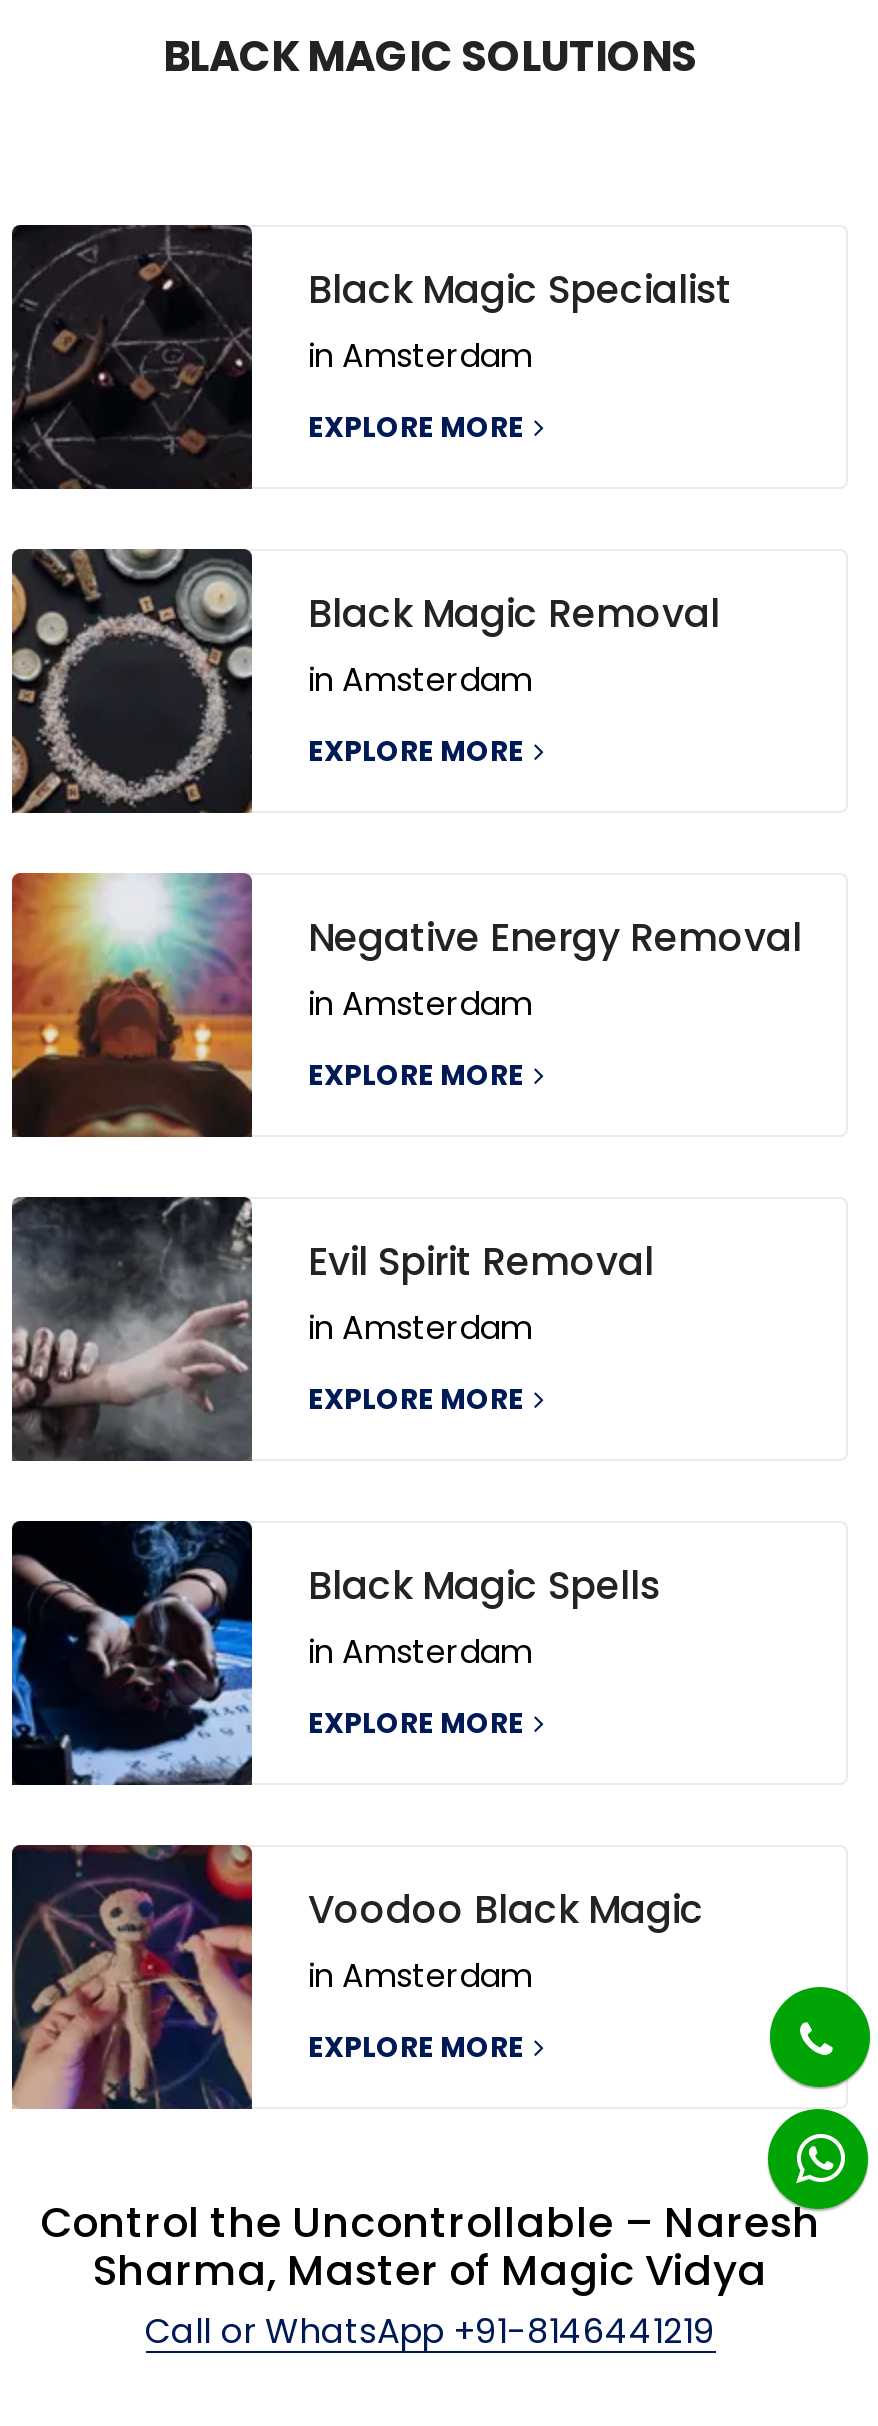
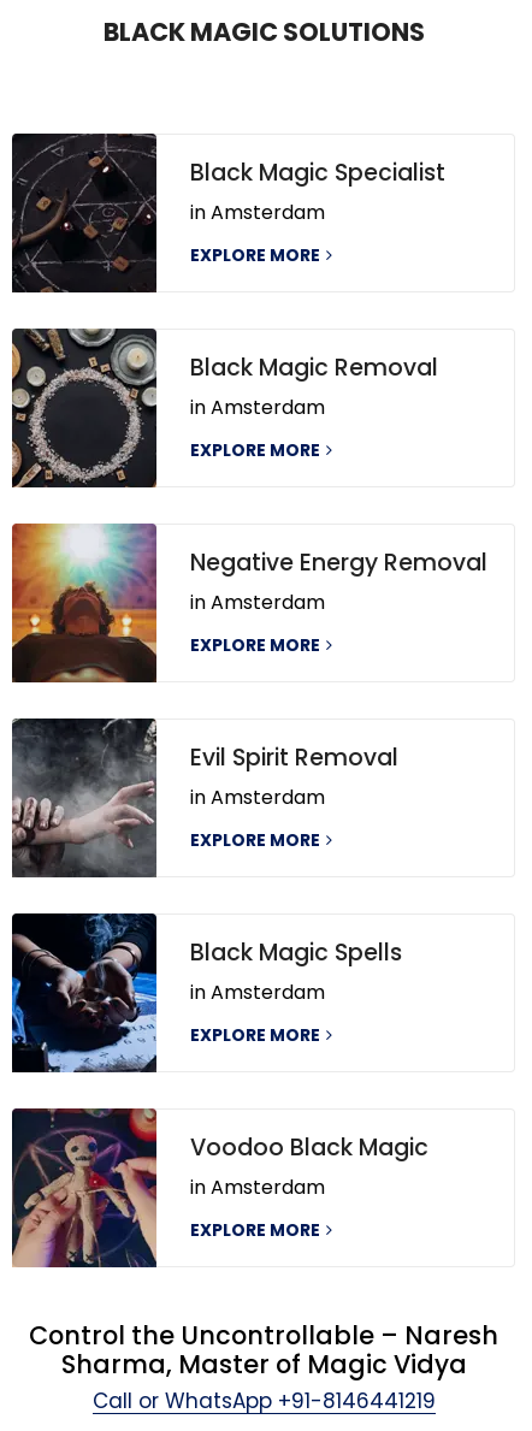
[768,1985,872,2091] [image] -> none
[766,2107,870,2211] [image] -> none

